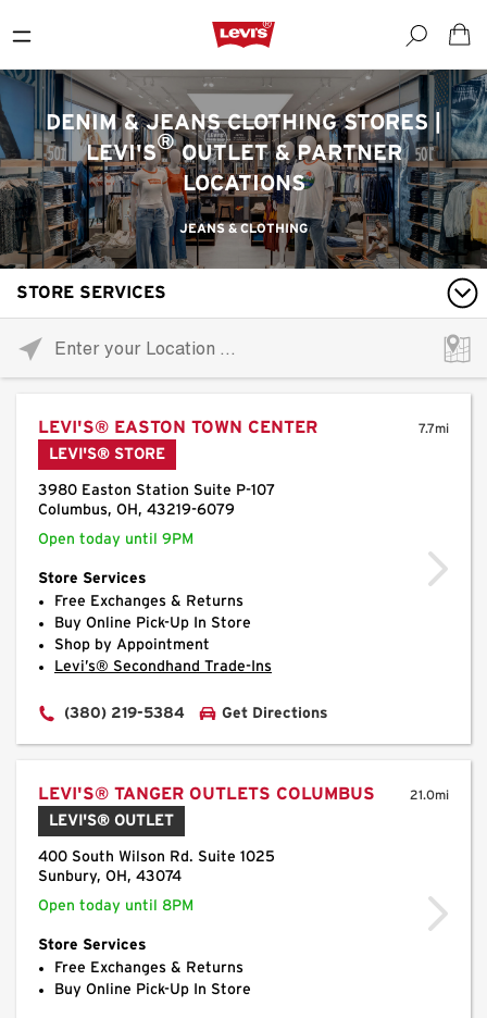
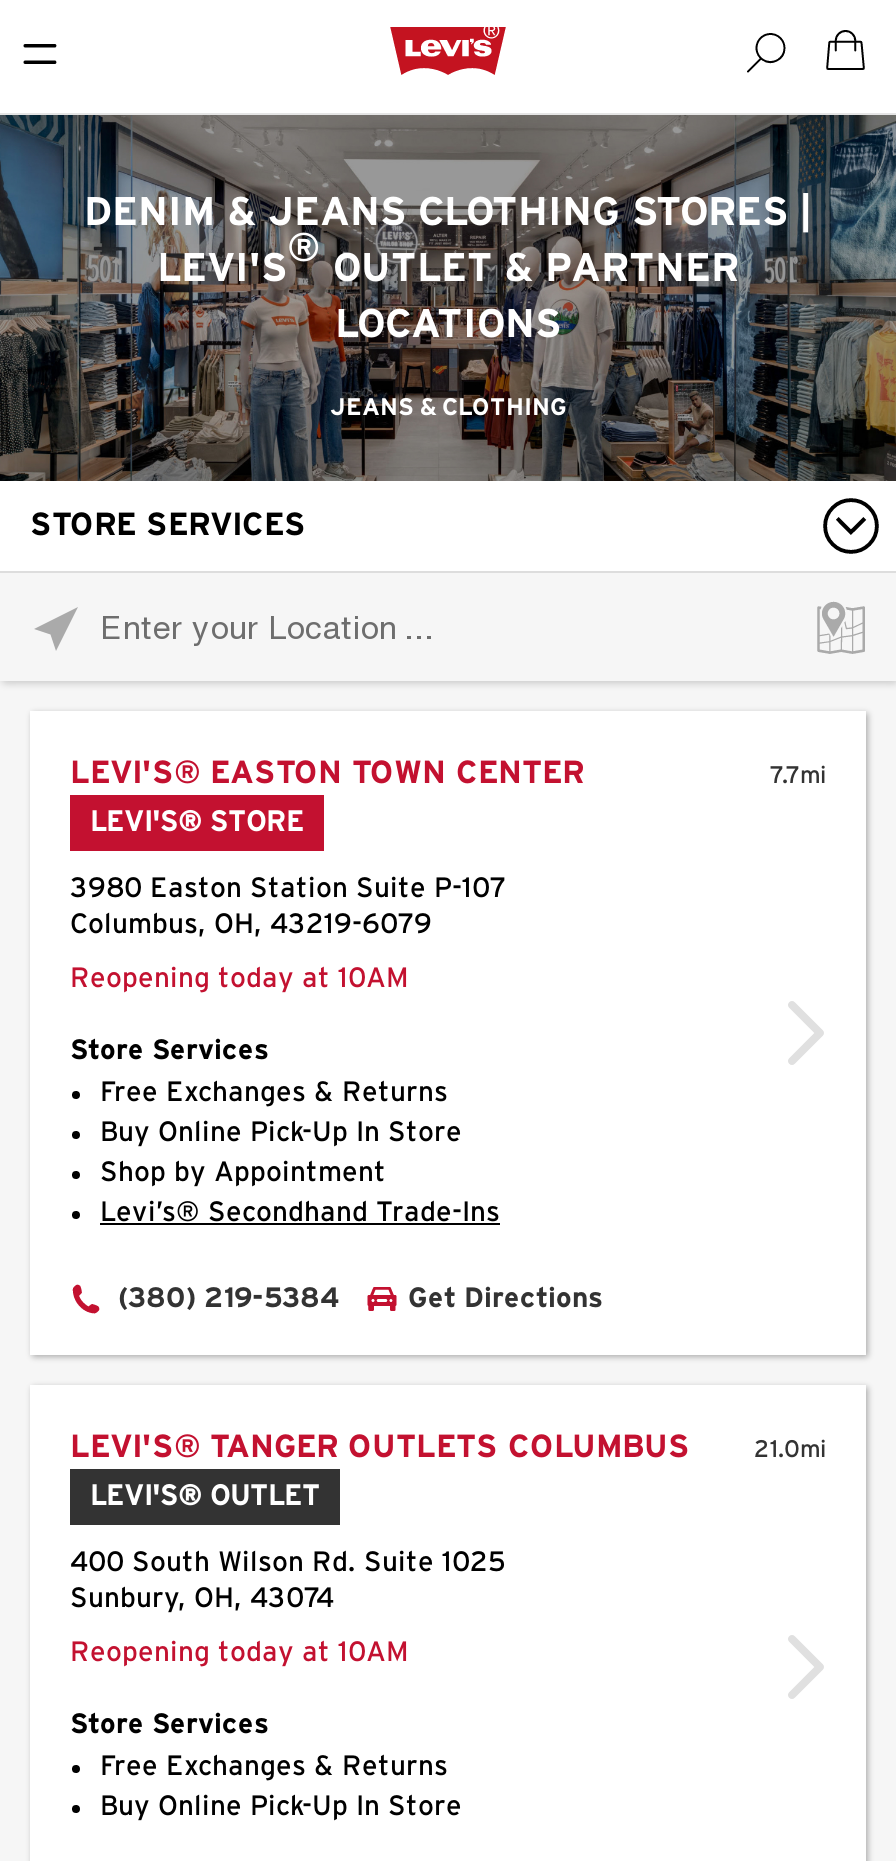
[38,532,193,547] Open today until 9PM -> [70,965,408,993] Reopening today at 10AM
[38,898,193,914] Open today until 8PM -> [70,1639,408,1667] Reopening today at 10AM

